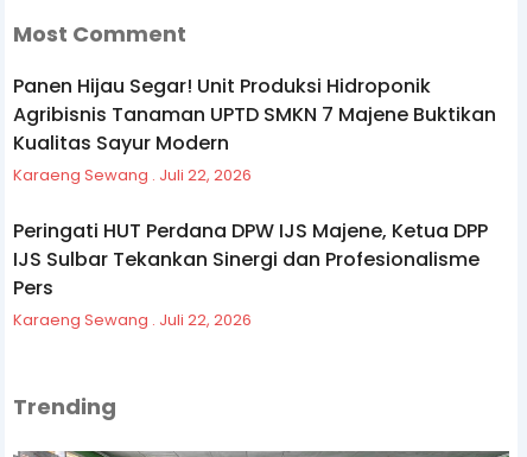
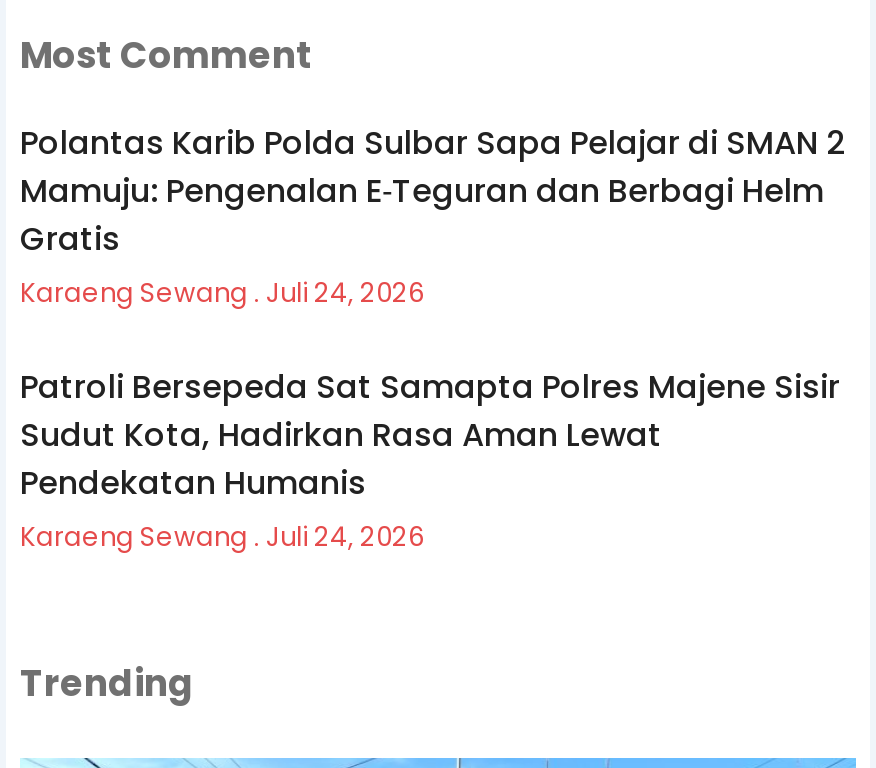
[13,72,496,186] Panen Hijau Segar! Unit Produksi Hidroponik | Agribisnis Tanaman UPTD SMKN 7 Majene Buktikan | Kualitas Sayur Modern | Karaeng Sewang Juli 22, 2026 -> [20,120,846,312] Polantas Karib Polda Sulbar Sapa Pelajar di SMAN 2 | Mamuju: Pengenalan E‑Teguran dan Berbagi Helm | Gratis | Karaeng Sewang Juli 24, 2026
[13,217,488,331] Peringati HUT Perdana DPW IJS Majene, Ketua DPP | IJS Sulbar Tekankan Sinergi dan Profesionalisme | Pers | Karaeng Sewang Juli 22, 2026 -> [20,364,840,556] Patroli Bersepeda Sat Samapta Polres Majene Sisir | Sudut Kota, Hadirkan Rasa Aman Lewat | Pendekatan Humanis | Karaeng Sewang Juli 24, 2026

